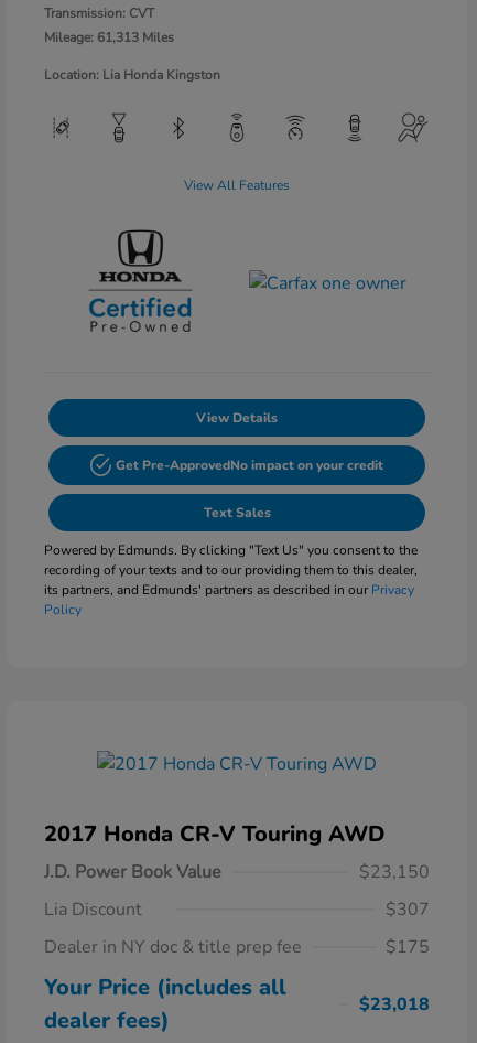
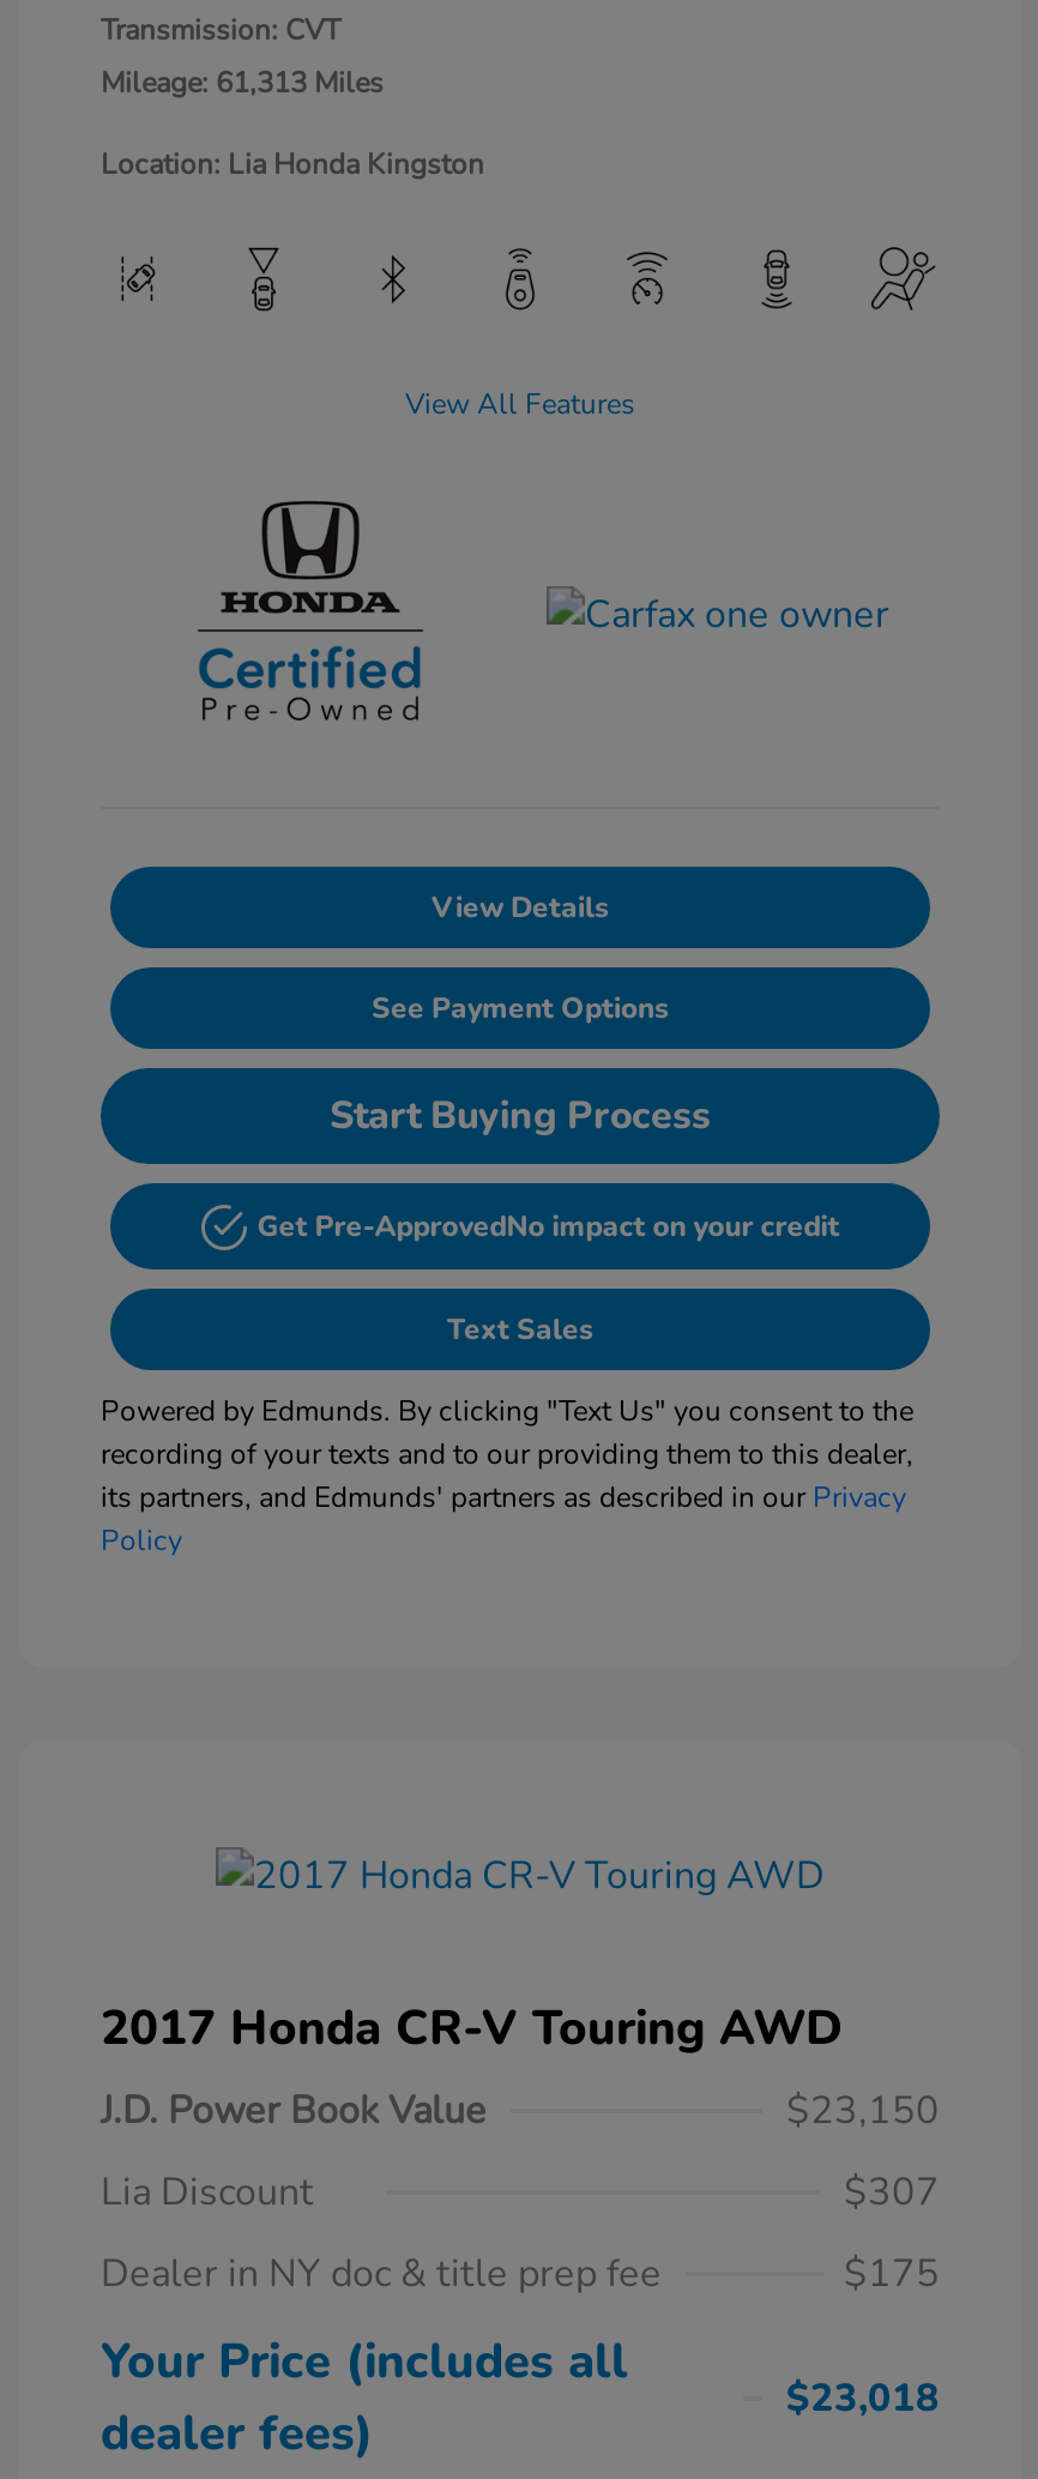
none -> [330,990,711,1143] See Payment Options | Start Buying Process

